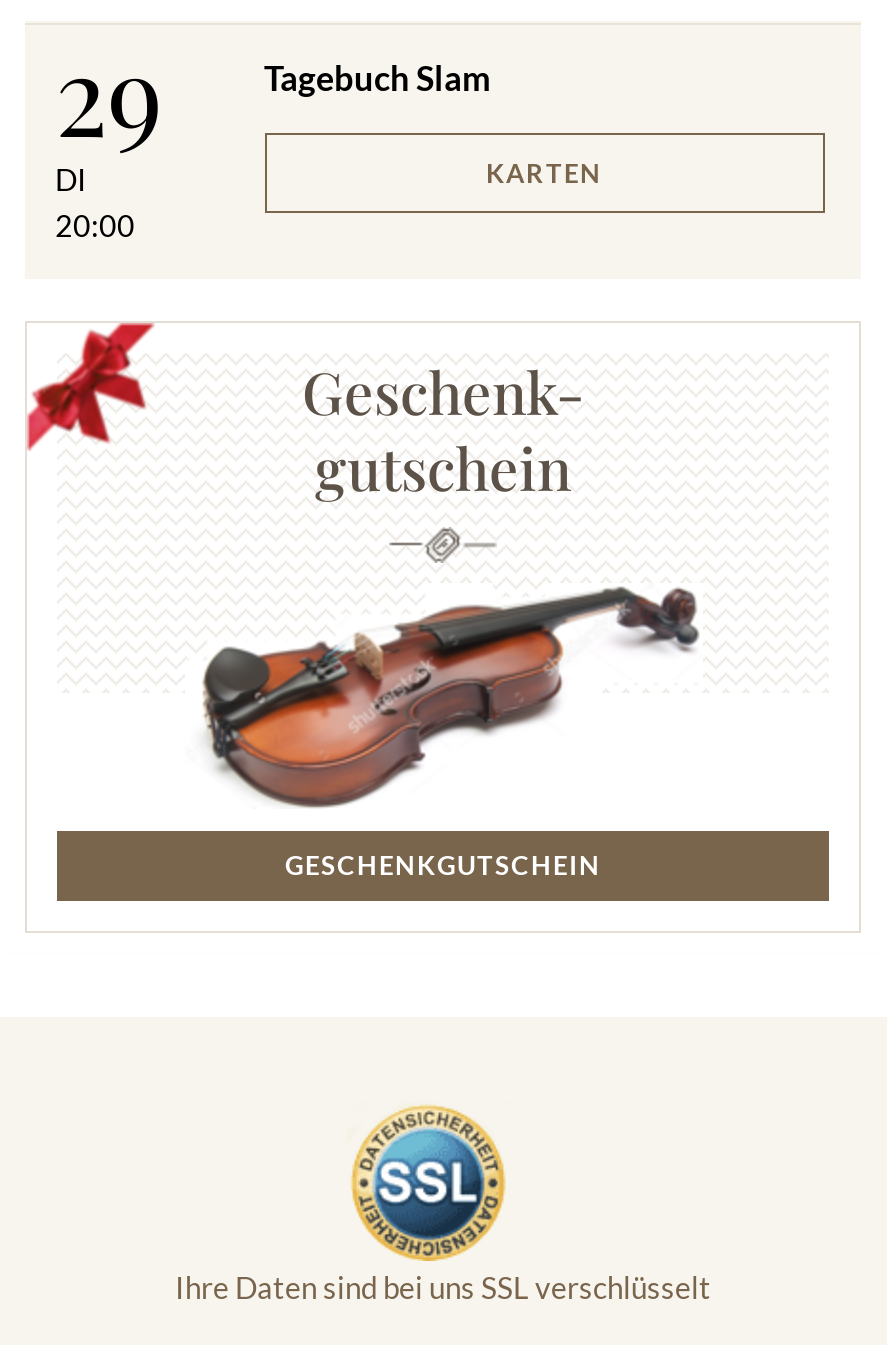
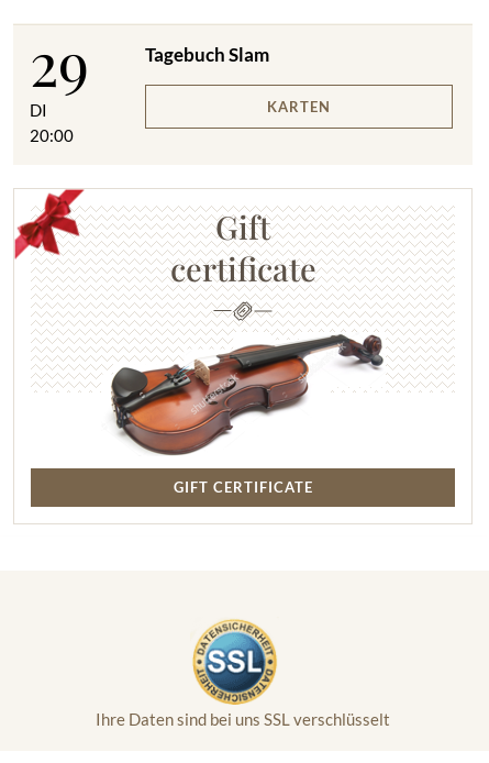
[302,354,584,506] Geschenk- | gutschein -> [170,206,316,289] Gift | certificate
[285,849,601,881] GESCHENKGUTSCHEIN -> [173,478,313,496] GIFT CERTIFICATE

